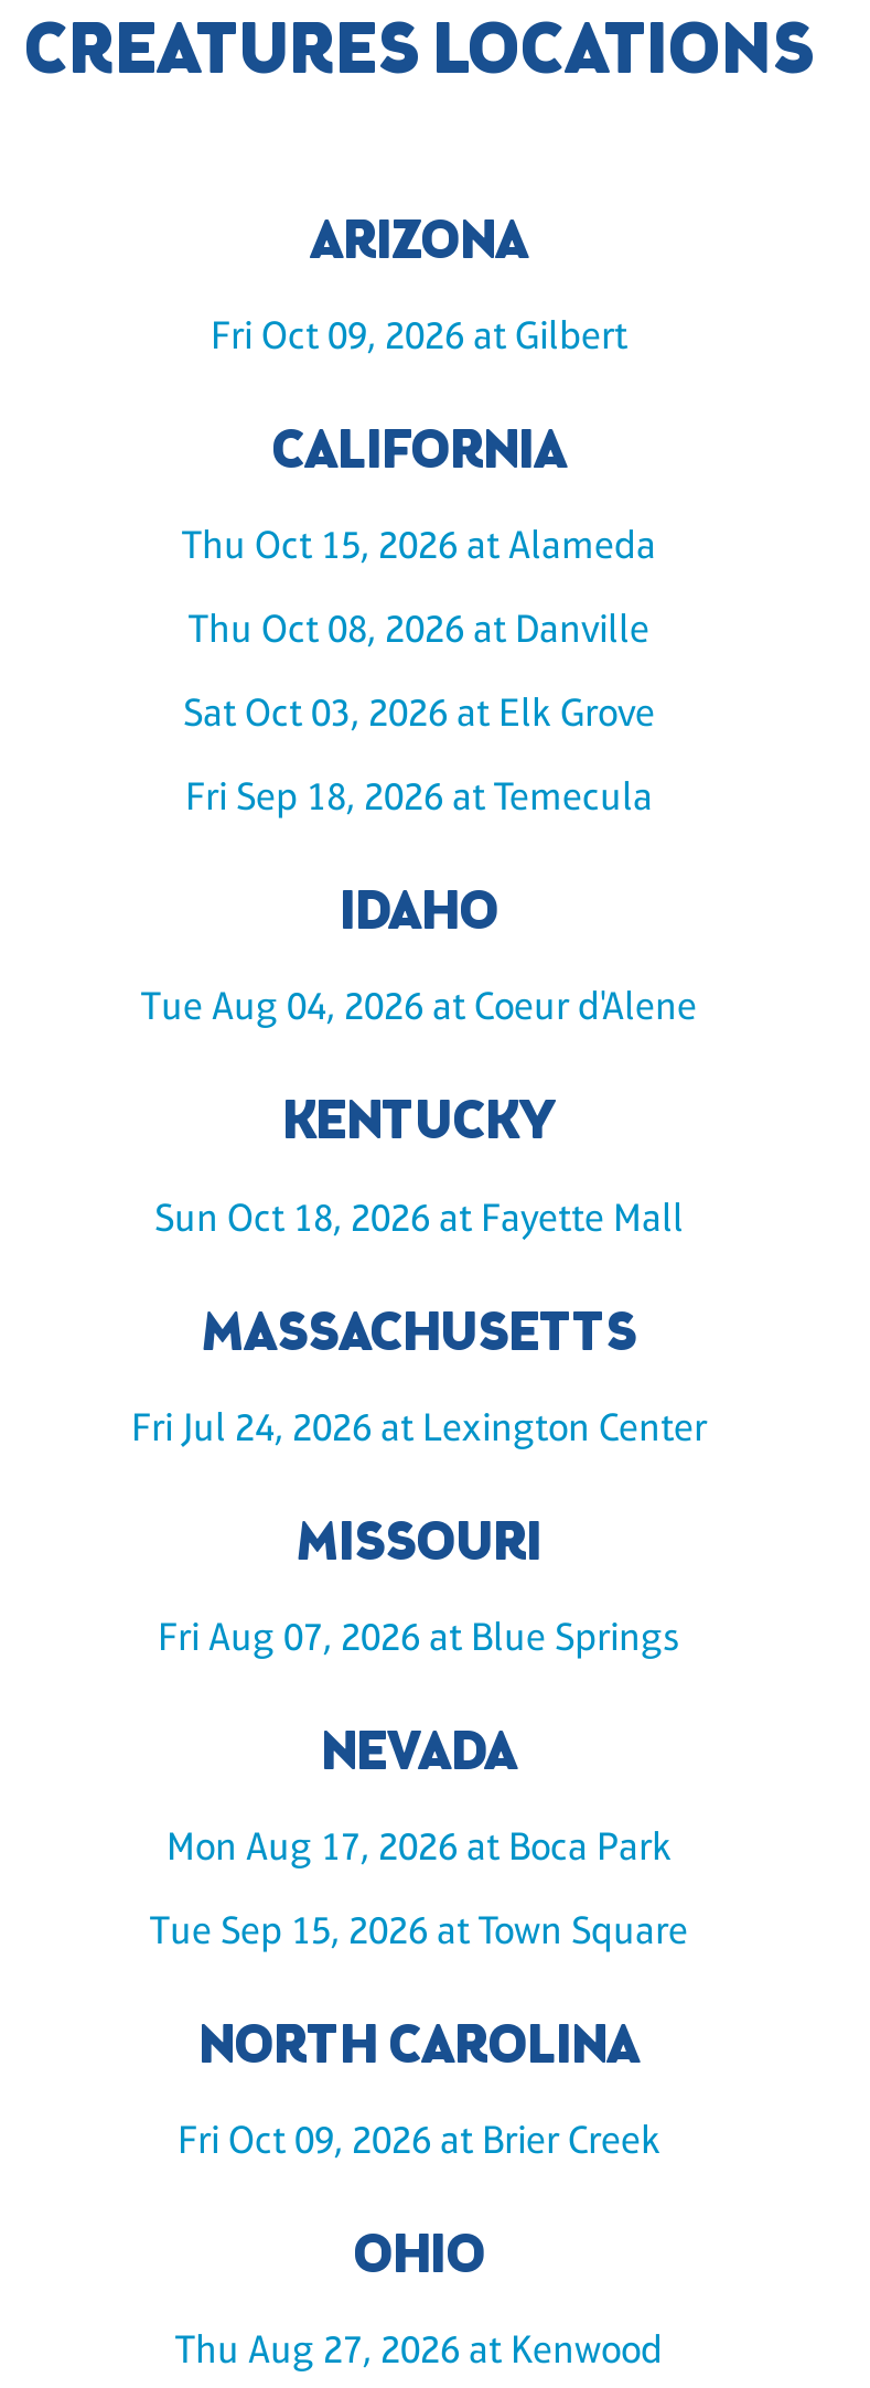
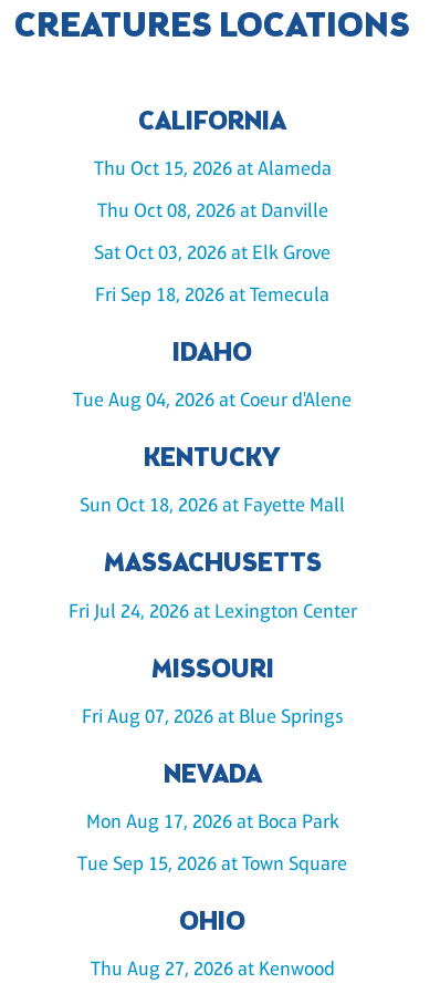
[211,209,627,357] ARIZONA | Fri Oct 09, 2026 at Gilbert -> none
[178,2014,660,2163] NORTH CAROLINA | Fri Oct 09, 2026 at Brier Creek -> none

